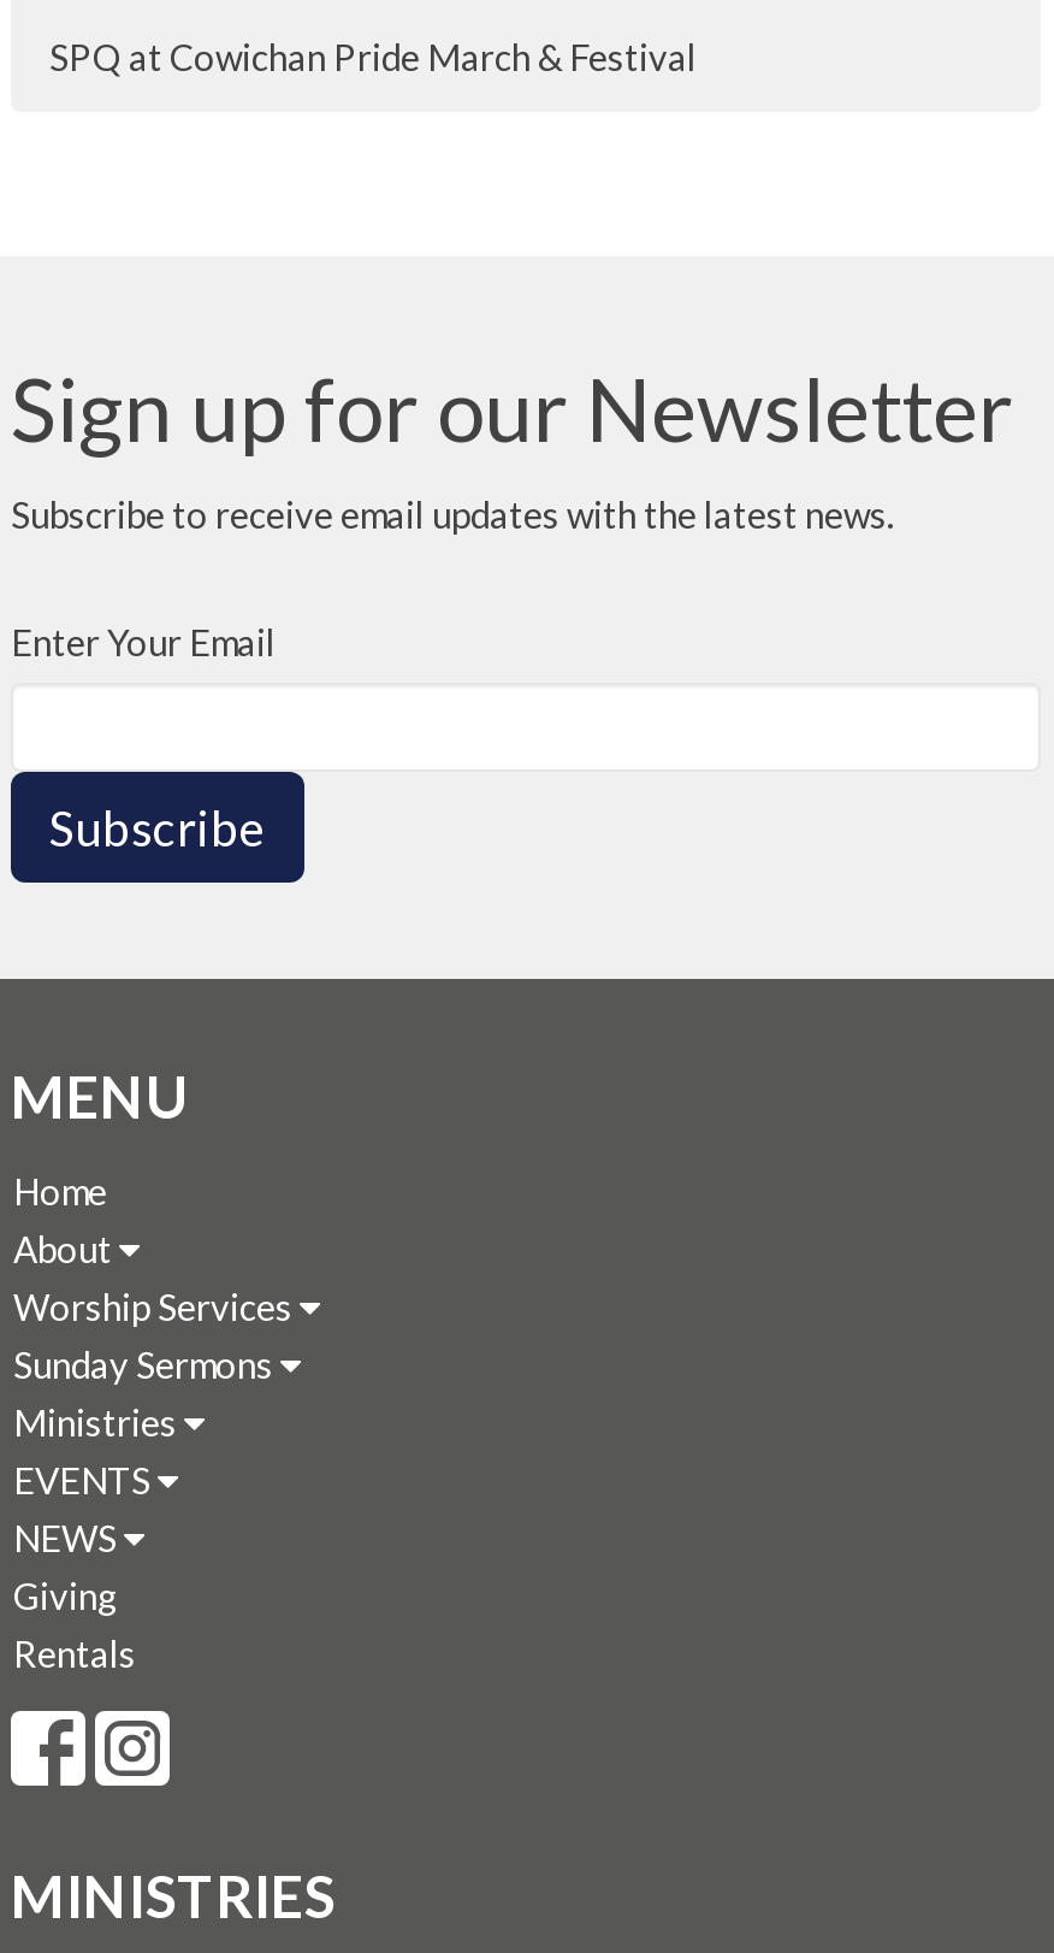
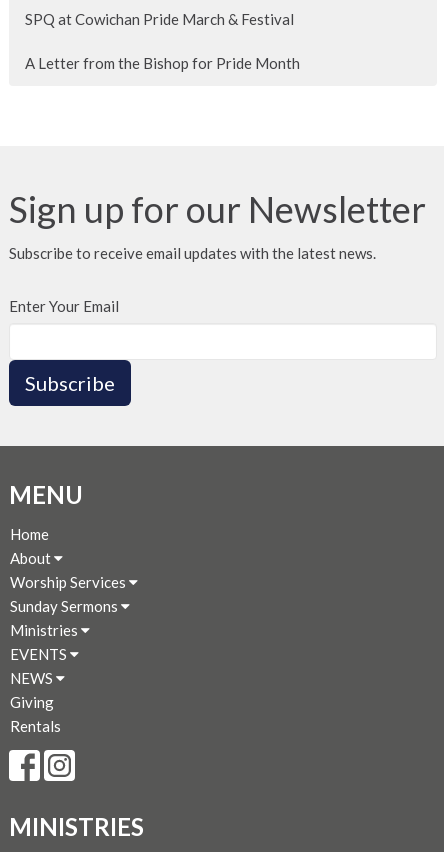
none -> [25,54,300,72] A Letter from the Bishop for Pride Month

